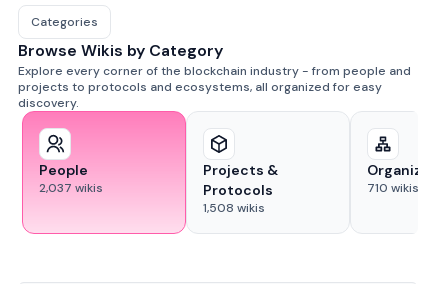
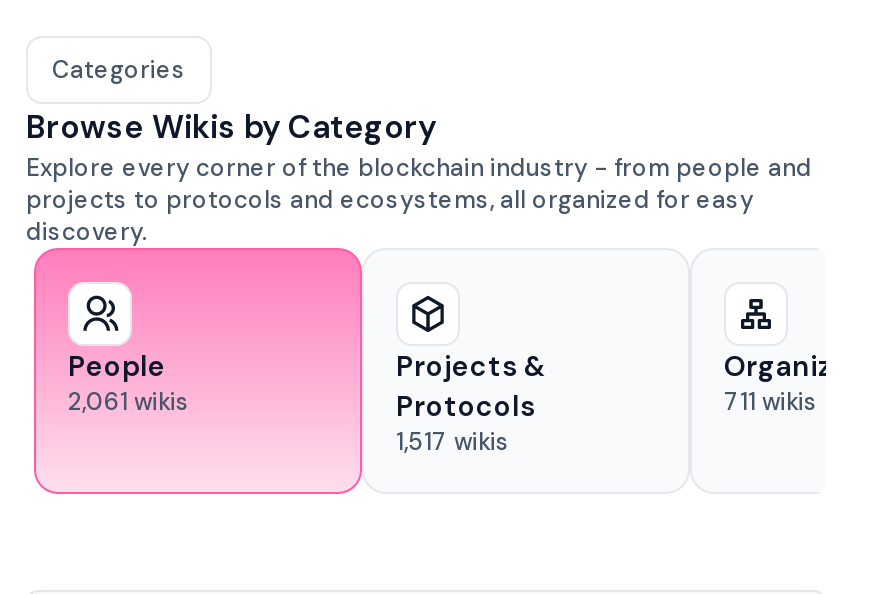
[39,180,103,196] 2,037 wikis -> [68,386,190,418] 2,061 wikis
[367,180,419,196] 710 wikis -> [724,386,818,418] 711 wikis
[203,200,265,216] 1,508 wikis -> [396,426,510,458] 1,517 wikis

